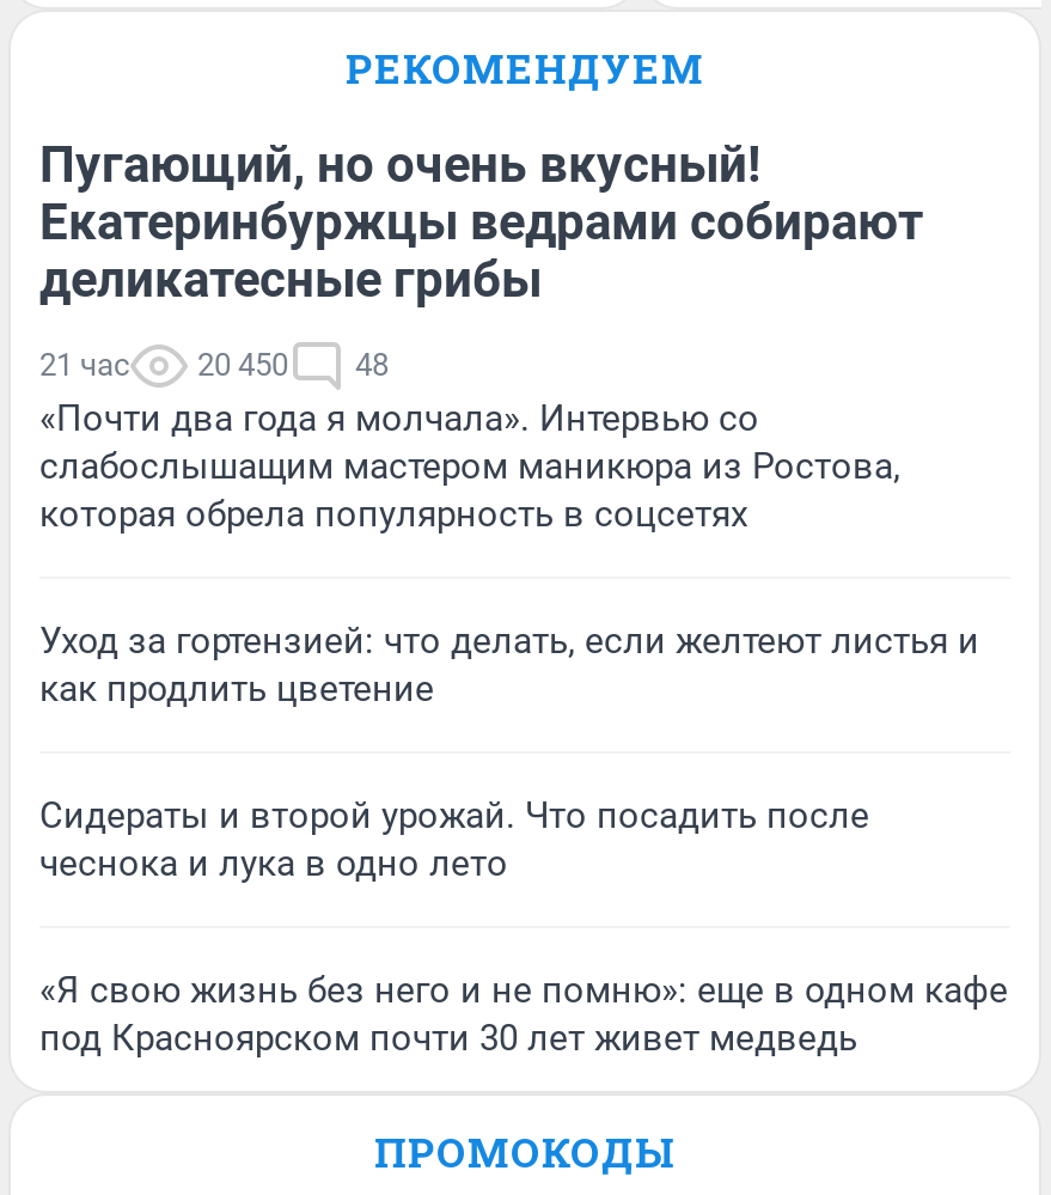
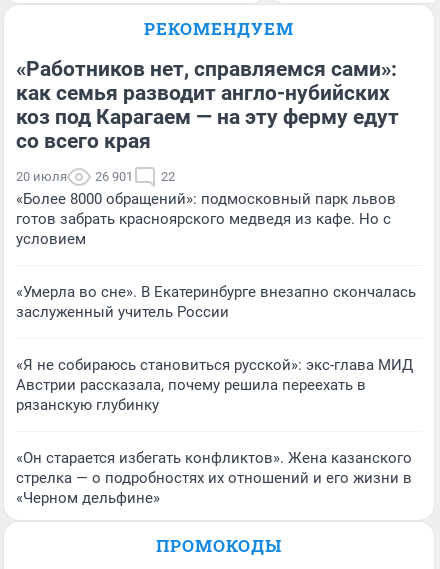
[39,137,924,309] Пугающий, но очень вкусный! | Екатеринбуржцы ведрами собирают | деликатесные грибы -> [16,57,399,153] «Работников нет, справляемся сами»: | как семья разводит англо-нубийских | коз под Карагаем — на эту ферму едут | со всего края
[39,348,900,537] 21 час | 20 450 | 48 | «Почти два года я молчала». Интервью со | слабослышащим мастером маникюра из Ростова, | которая обрела популярность в соцсетях -> [16,169,396,248] 20 июля | 26 901 | 22 | «Более 8000 обращений»: подмосковный парк львов | готов забрать красноярского медведя из кафе. Но с | условием
[39,620,979,711] Уход за гортензией: что делать, если желтеют листья и | как продлить цветение -> [16,283,416,321] «Умерла во сне». В Екатеринбурге внезапно скончалась | заслуженный учитель России
[39,795,869,886] Сидераты и второй урожай. Что посадить после | чеснока и лука в одно лето -> [16,356,413,414] «Я не собираюсь становиться русской»: экс-глава МИД | Австрии рассказала, почему решила переехать в | рязанскую глубинку
[39,970,1008,1061] «Я свою жизнь без него и не помню»: еще в одном кафе | под Красноярском почти 30 лет живет медведь -> [16,449,412,507] «Он старается избегать конфликтов». Жена казанского | стрелка — о подробностях их отношений и его жизни в | «Черном дельфине»

